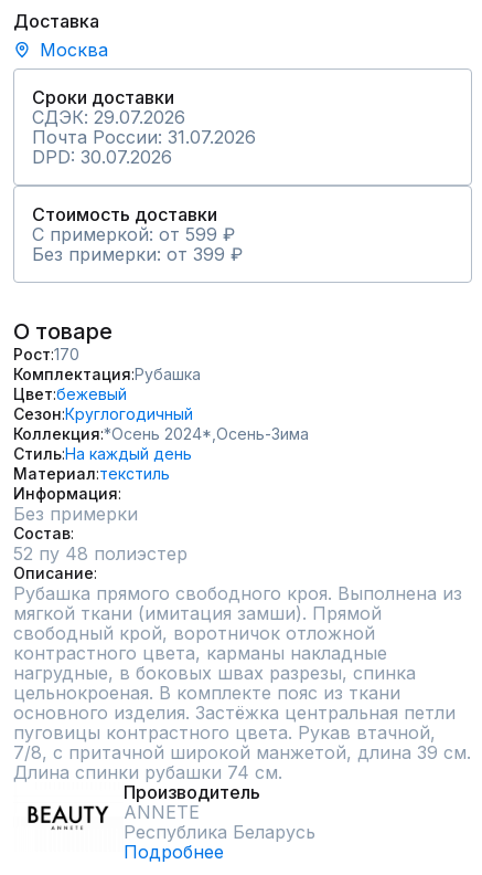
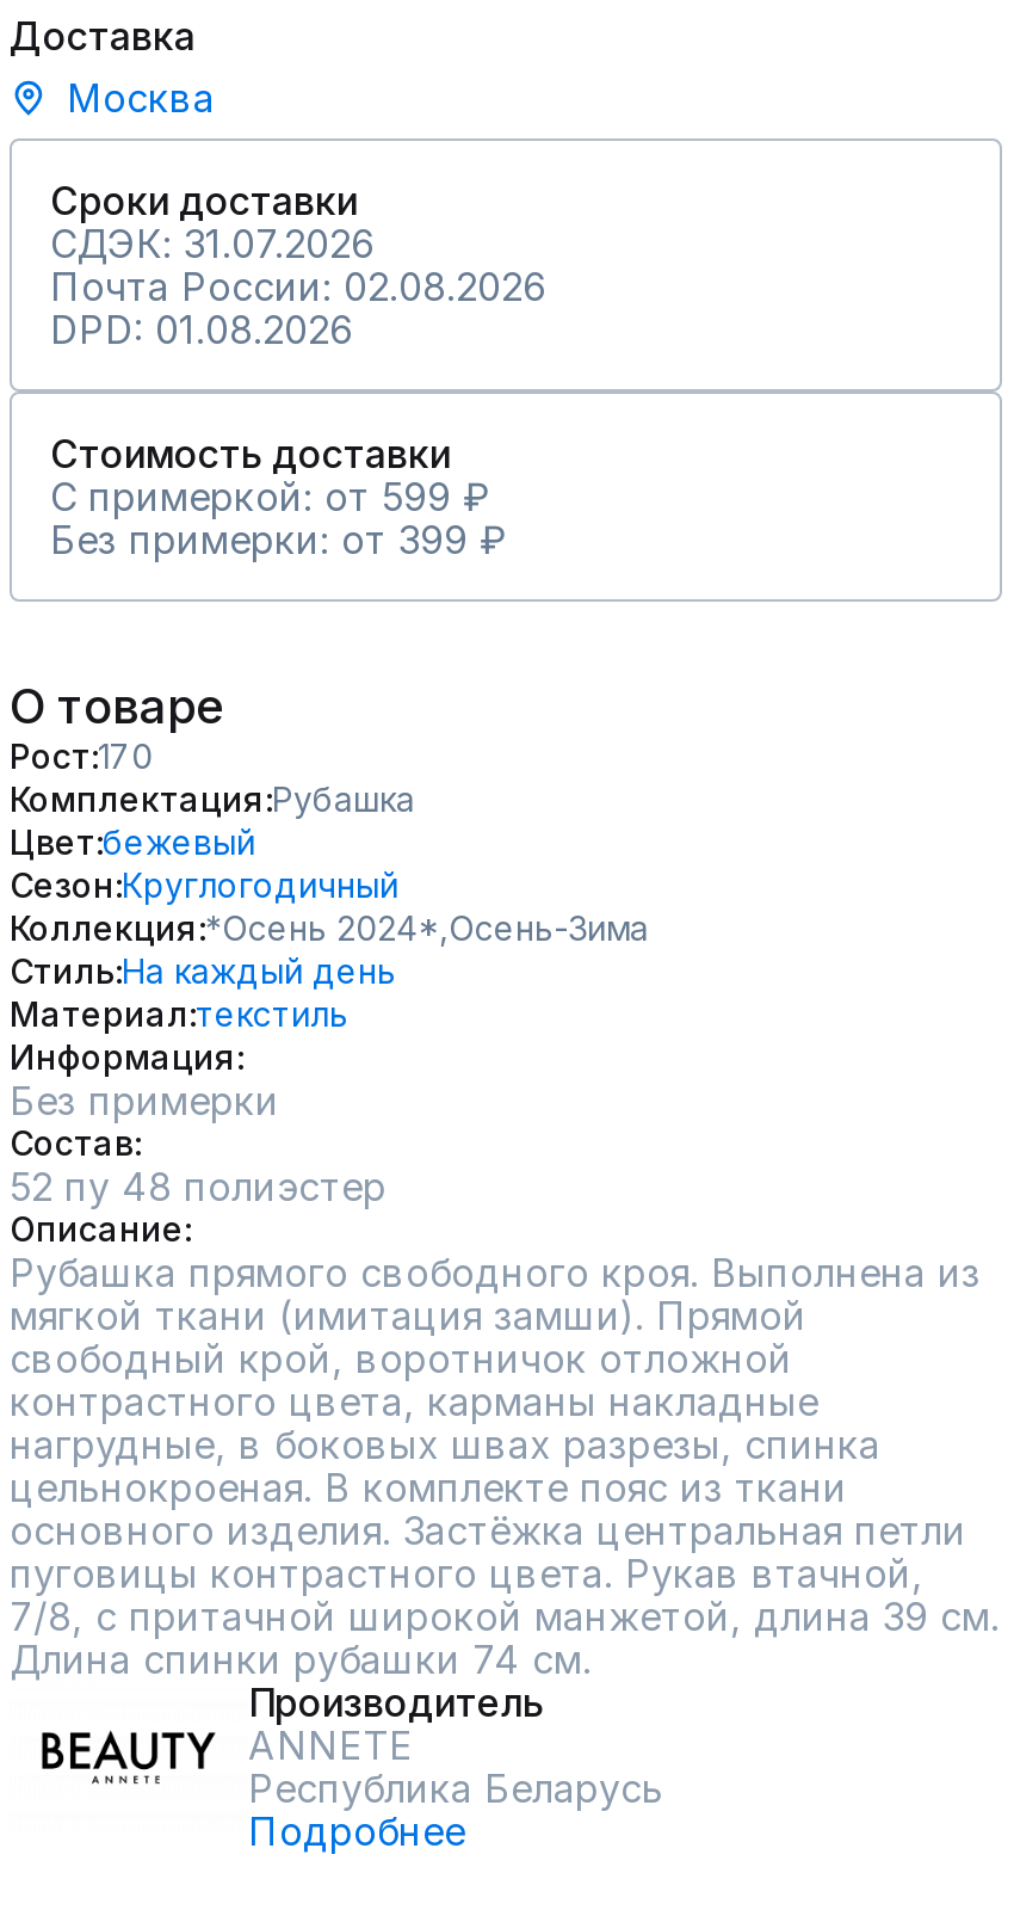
[32,106,185,128] СДЭК: 29.07.2026 -> [50,220,375,267] СДЭК: 31.07.2026
[32,126,256,148] Почта России: 31.07.2026 -> [50,263,546,310] Почта России: 02.08.2026
[32,146,172,168] DPD: 30.07.2026 -> [50,306,353,353] DPD: 01.08.2026

